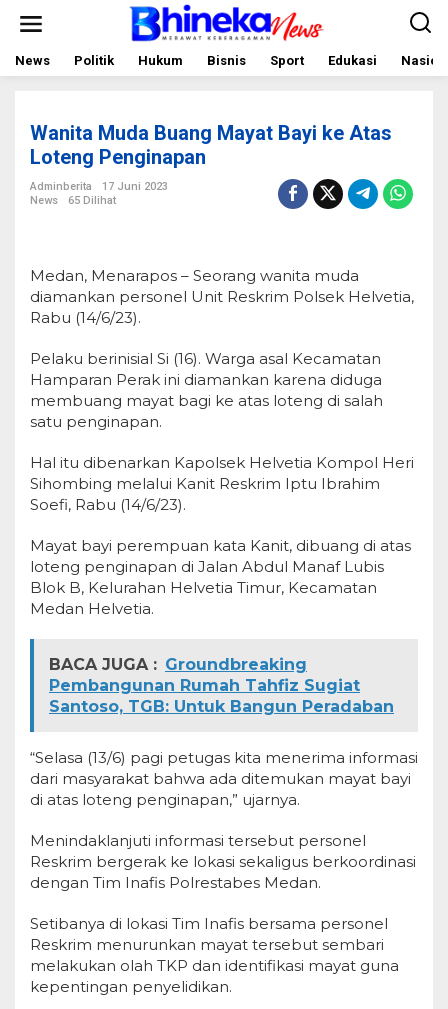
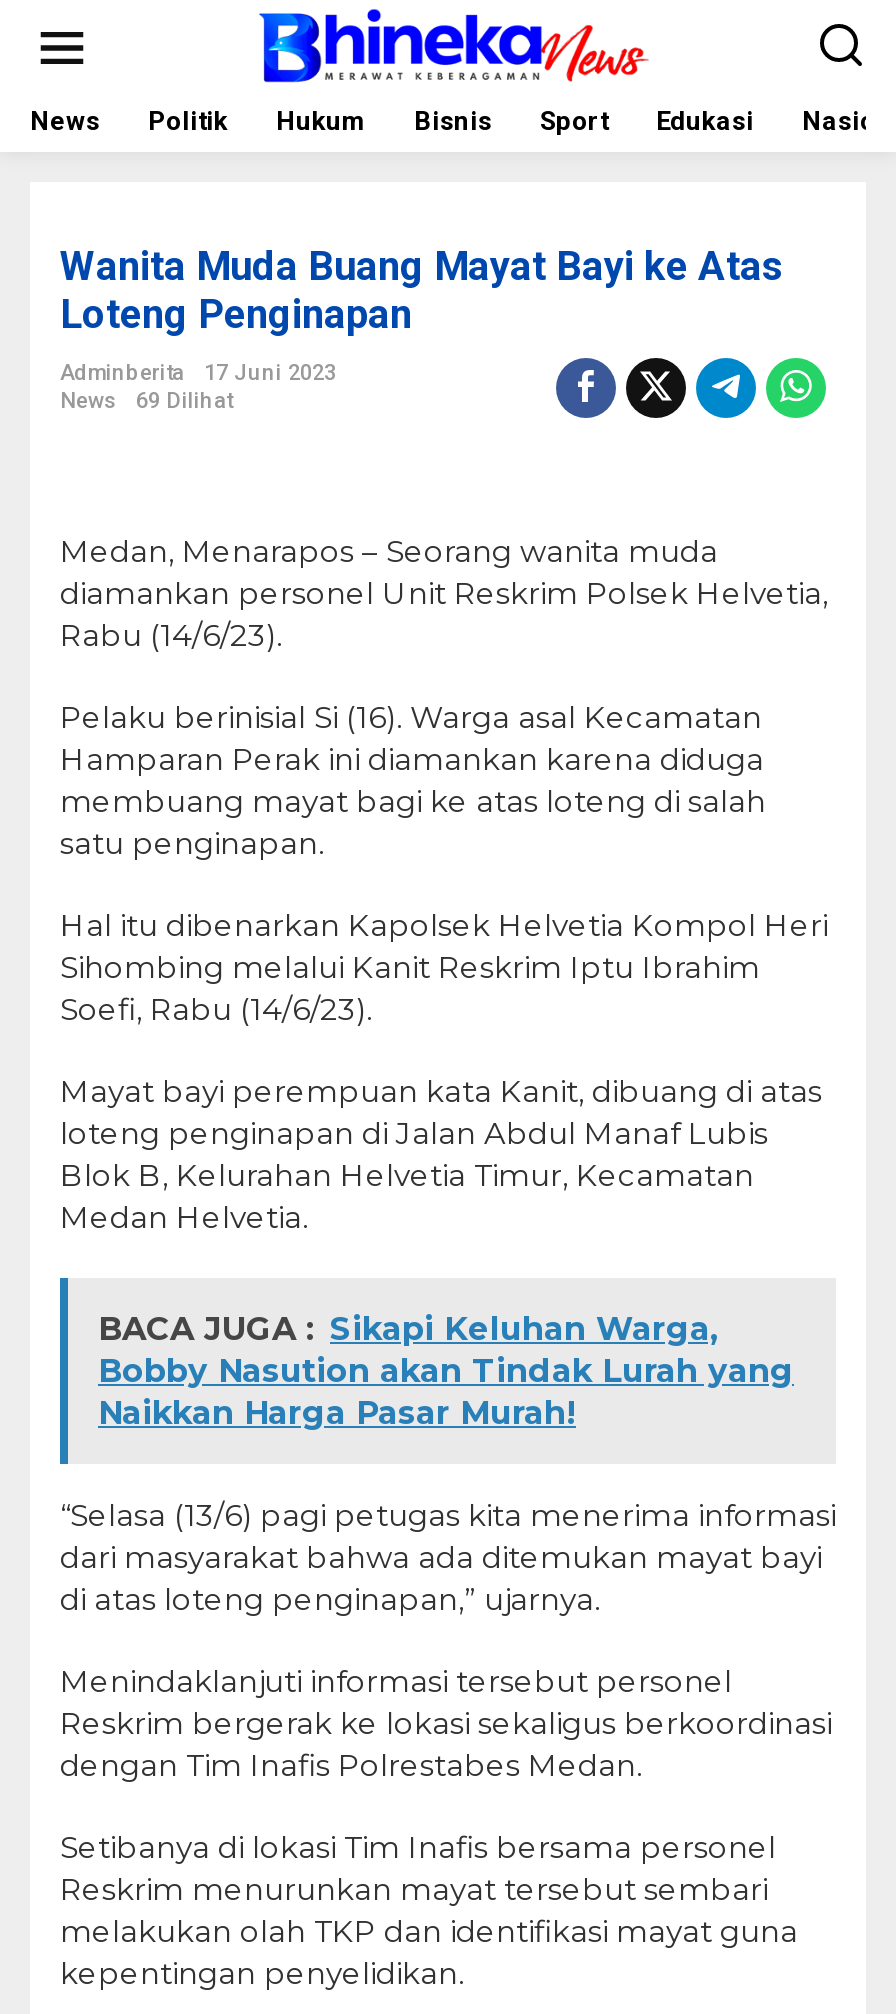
[68,194,116,207] 65 Dilihat -> [136,388,232,414] 69 Dilihat
[49,655,394,716] BACA JUGA : Groundbreaking | Pembangunan Rumah Tahfiz Sugiat | Santoso, TGB: Untuk Bangun Peradaban -> [98,1310,794,1432] BACA JUGA : Sikapi Keluhan Warga, | Bobby Nasution akan Tindak Lurah yang | Naikkan Harga Pasar Murah!

